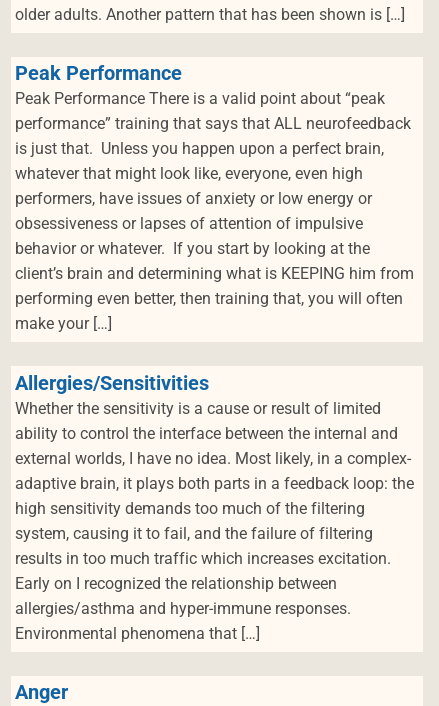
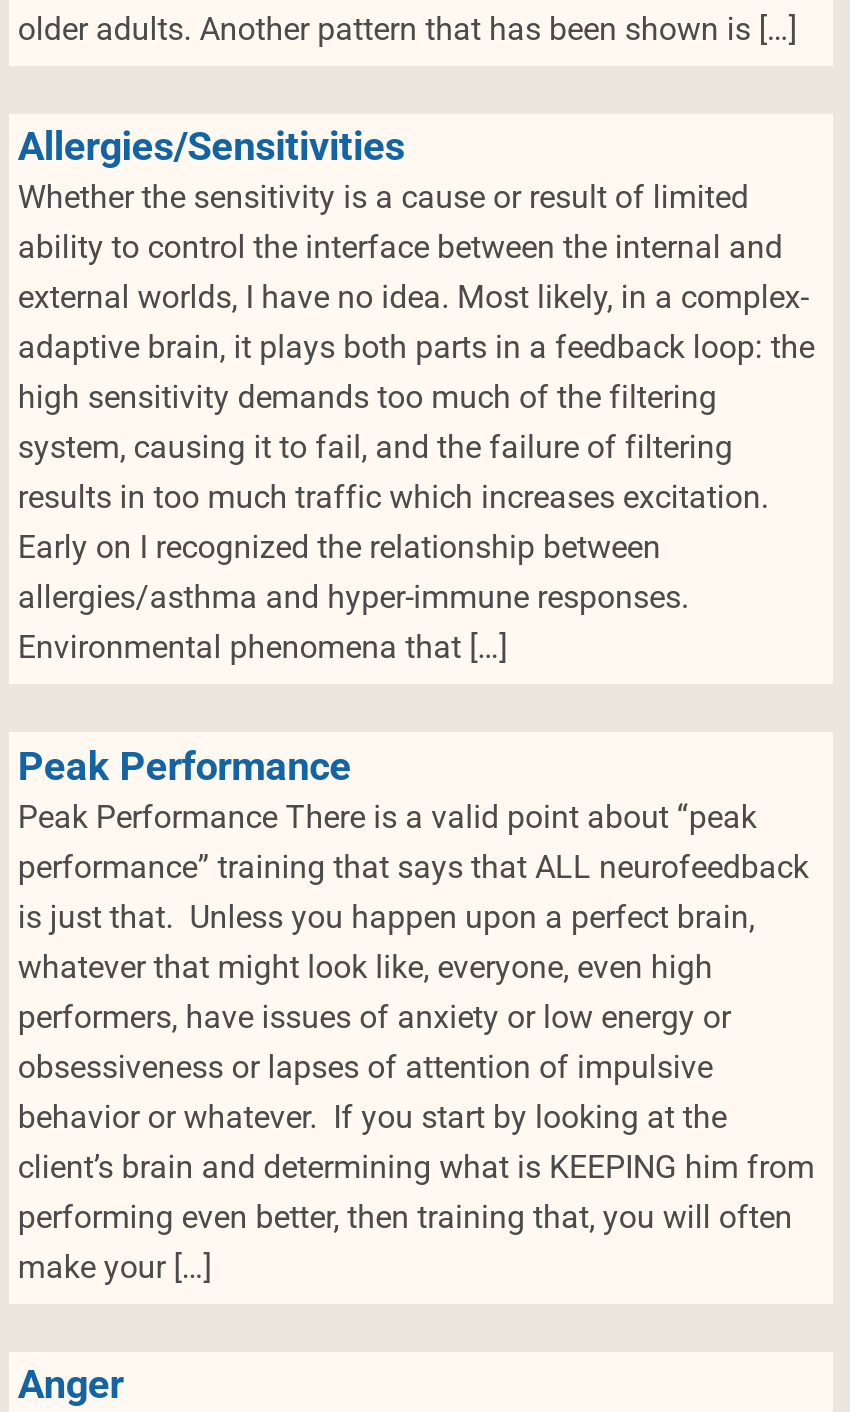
moved [15,61,414,333] -> [18,741,815,1285]: Peak Performance | Peak Performance There is a valid point about “peak | performance” training that says that ALL neurofeedback | ... | performing even better, then training that, you will often | make your […]
moved [15,371,414,643] -> [18,122,815,666]: Allergies/Sensitivities | Whether the sensitivity is a cause or result of limited | ability to control the interface between the internal and | ... | allergies/asthma and hyper-immune responses. | Environmental phenomena that […]

